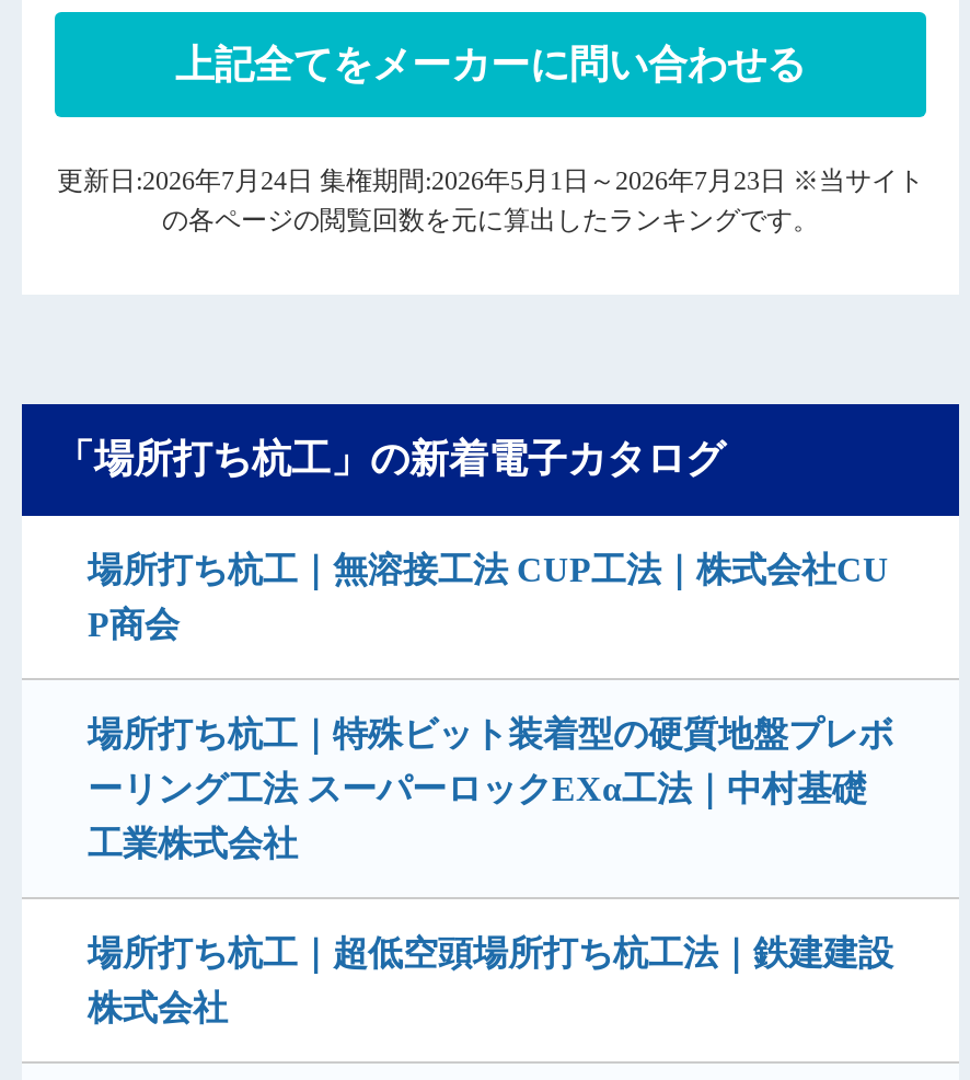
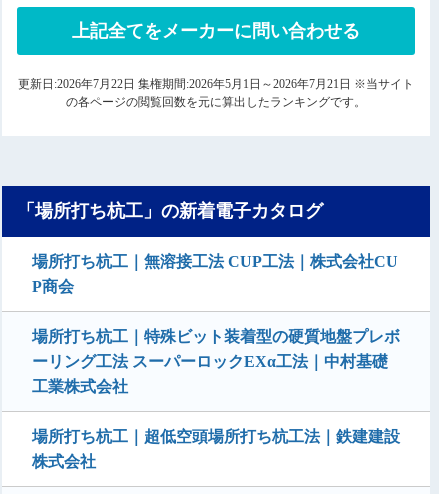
[57,166,924,197] 更新日:2026年7月24日 集権期間:2026年5月1日～2026年7月23日 ※当サイト -> [18,77,414,91] 更新日:2026年7月22日 集権期間:2026年5月1日～2026年7月21日 ※当サイト

